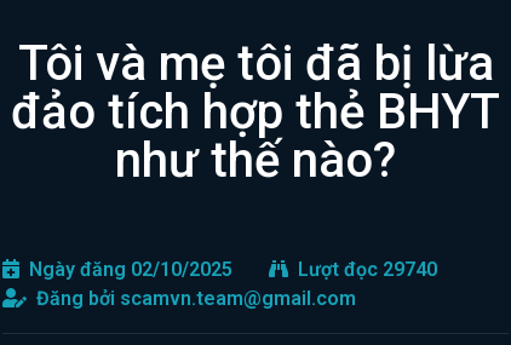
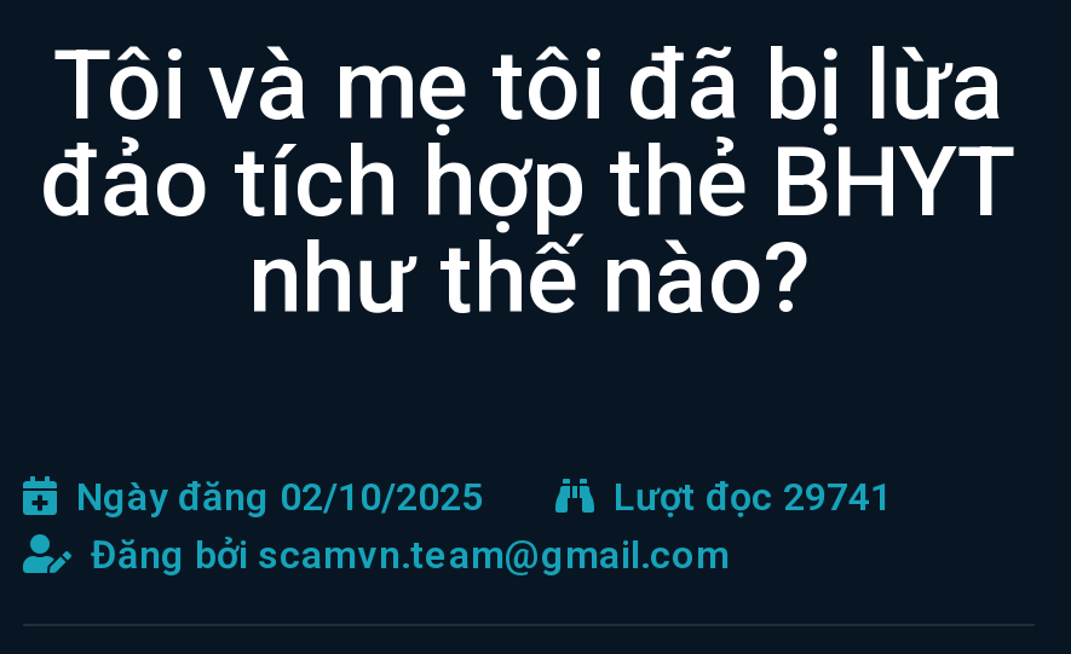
[288,258,437,281] Lượt đọc 29740 -> [594,474,892,520] Lượt đọc 29741

